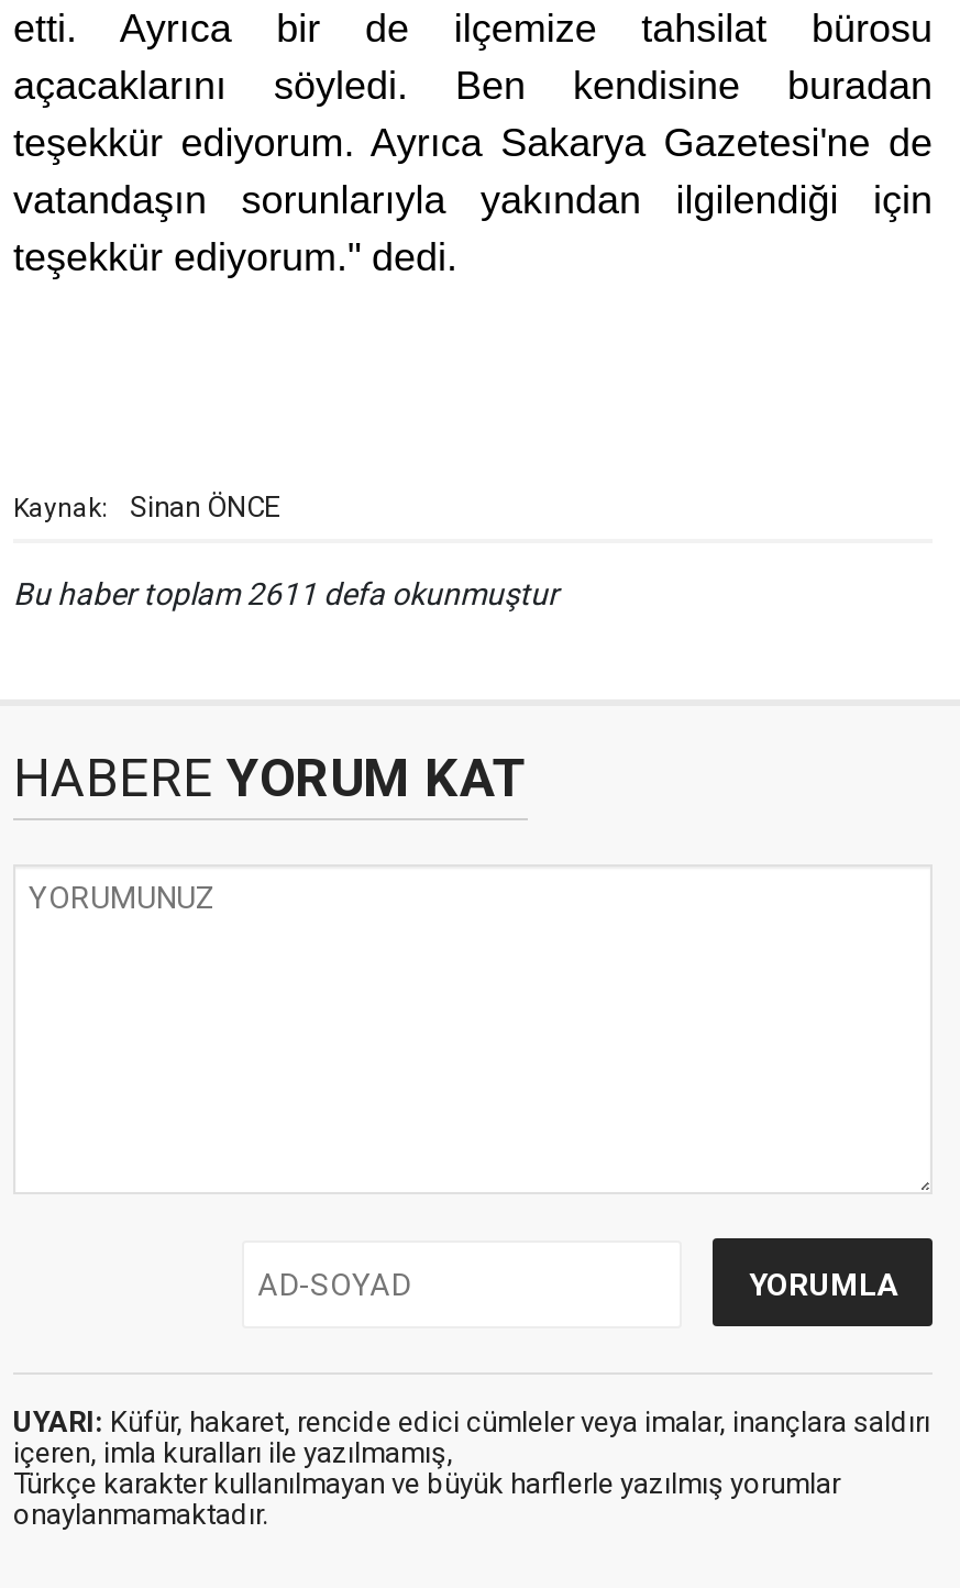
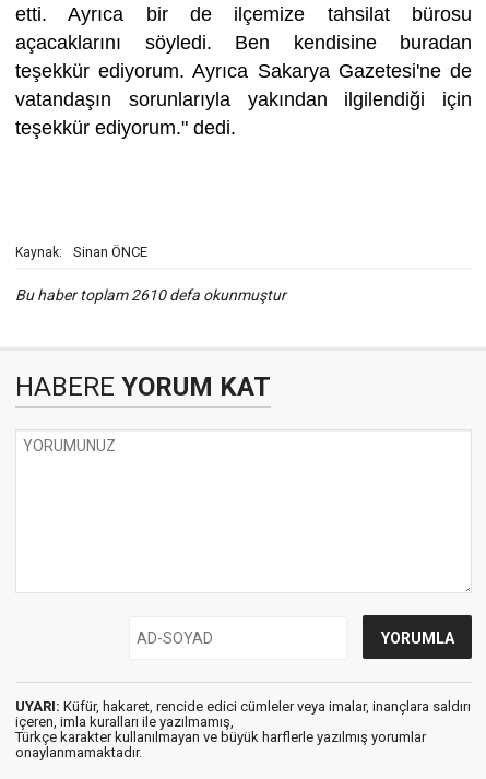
[13,576,559,611] Bu haber toplam 2611 defa okunmuştur -> [15,286,286,304] Bu haber toplam 2610 defa okunmuştur

